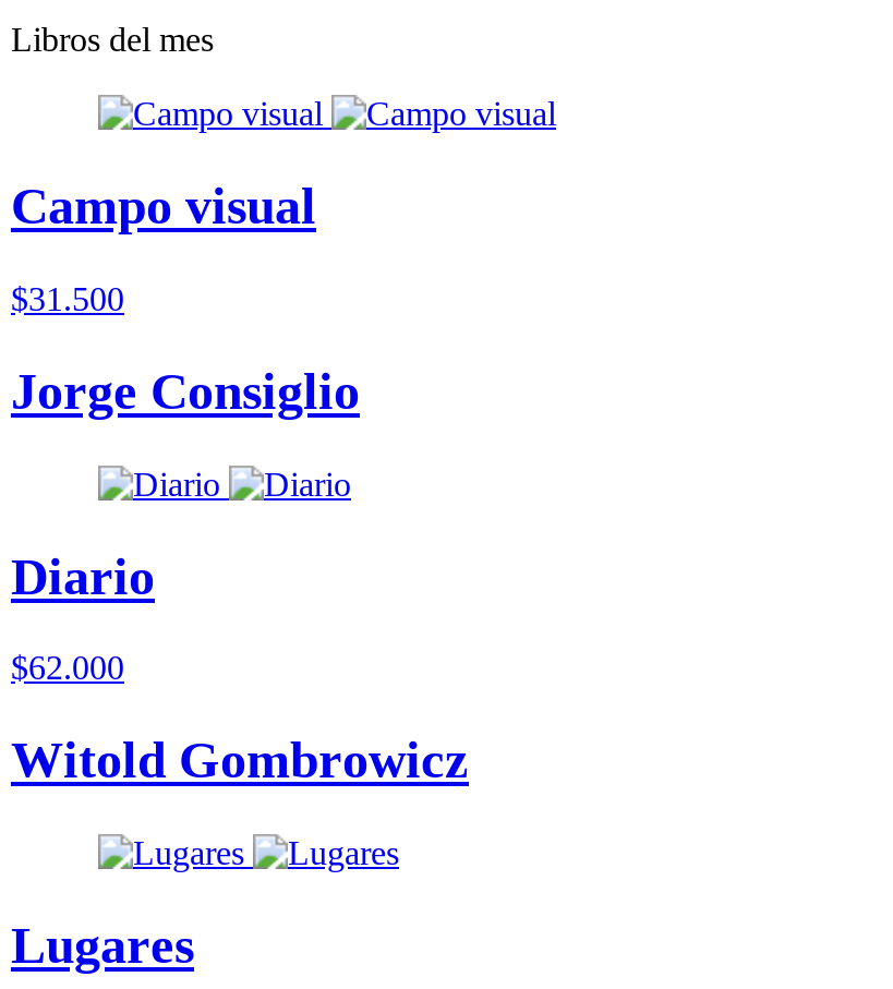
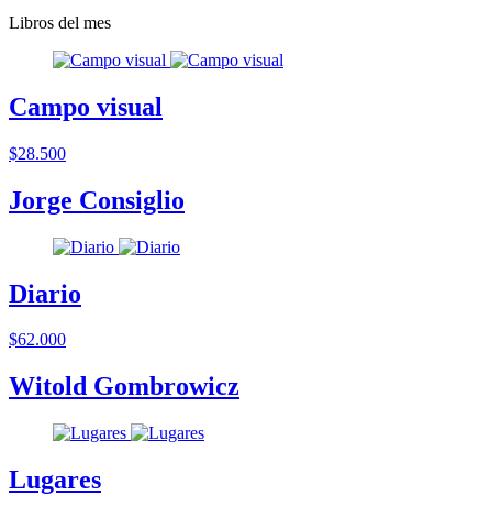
[11,280,124,317] $31.500 -> [9,144,66,163] $28.500

